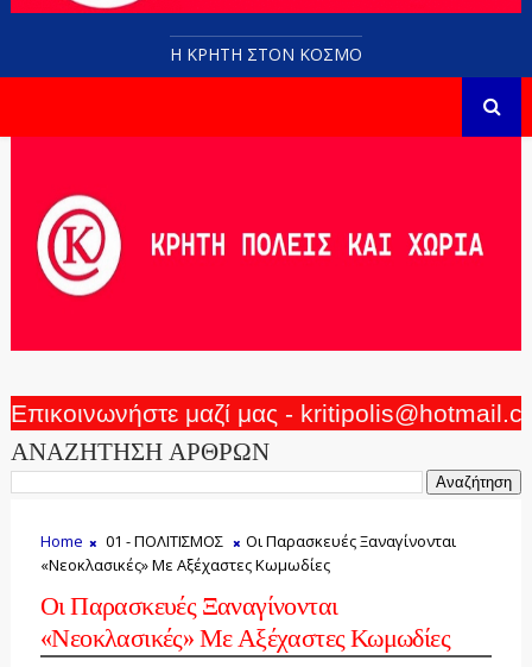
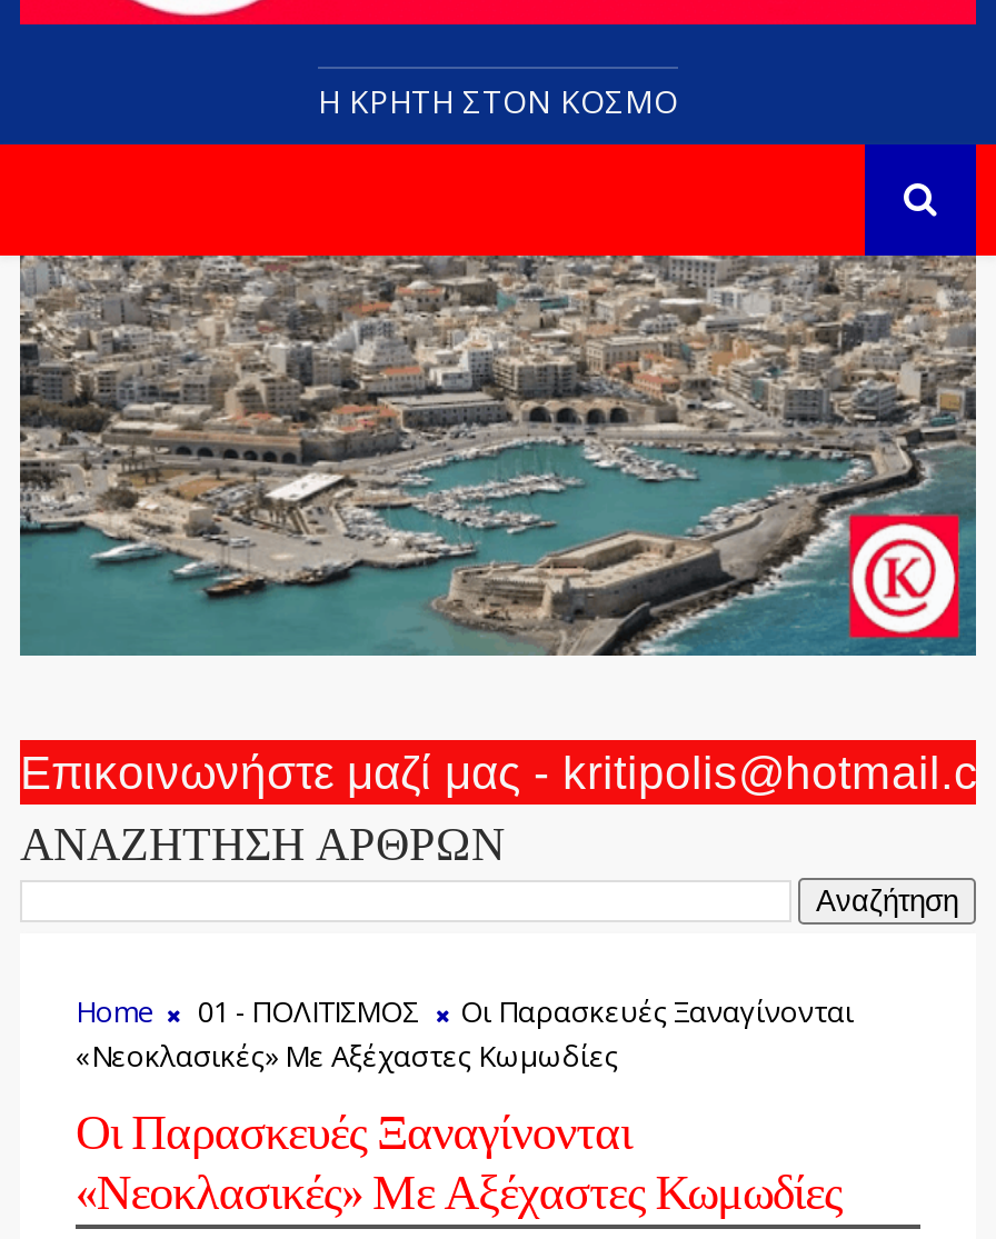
[9,136,522,352] [image] -> [18,253,978,658] [image]

